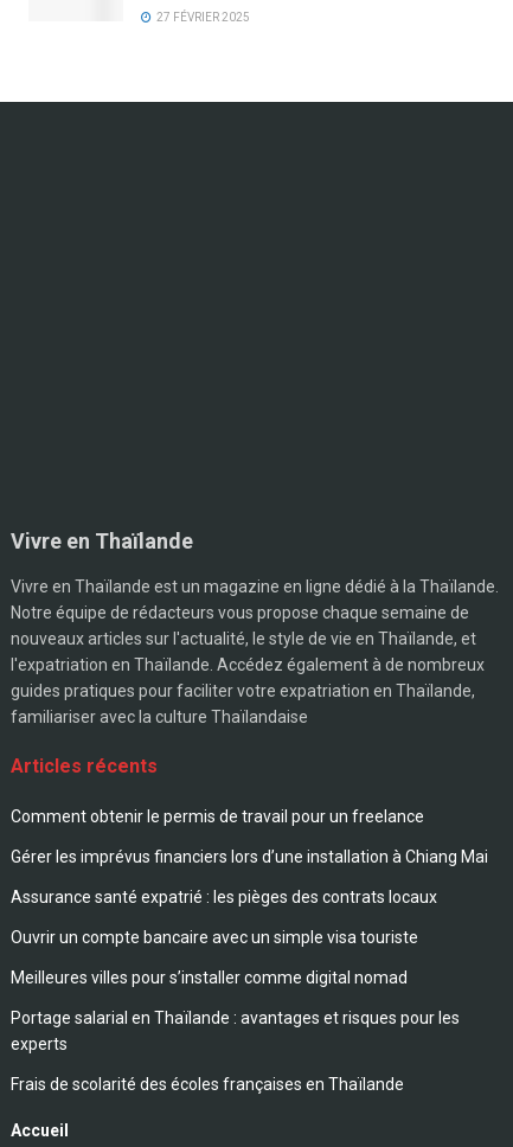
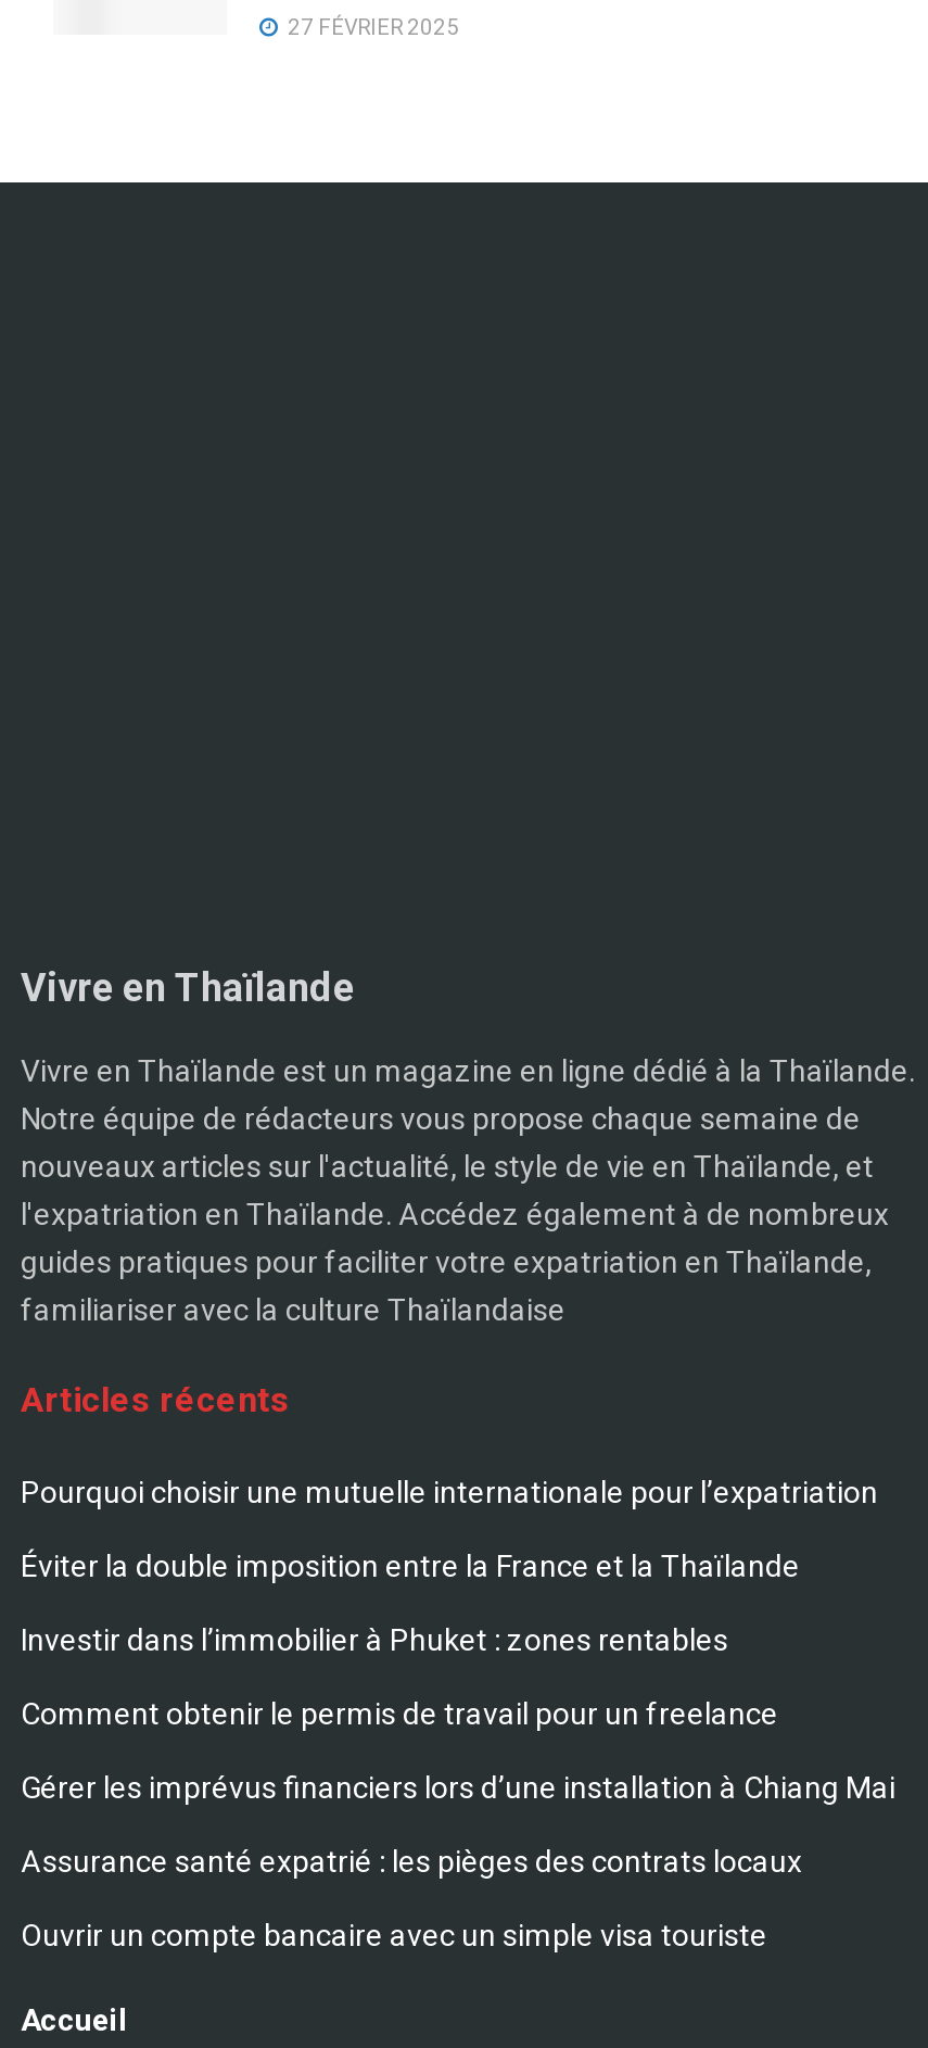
none -> [21,1474,878,1656] Pourquoi choisir une mutuelle internationale pour l’expatriation | Éviter la double imposition entre la France et la Thaïlande | Investir dans l’immobilier à Phuket : zones rentables
moved [11,807,488,946] -> [21,1696,895,1952]: Comment obtenir le permis de travail pour un freelance | Gérer les imprévus financiers lors d’une installation à Chiang Mai | Assurance santé expatrié : les pièges des contrats locaux | Ouvrir un compte bancaire avec un simple visa touriste
[11,968,460,1093] Meilleures villes pour s’installer comme digital nomad | Portage salarial en Thaïlande : avantages et risques pour les | experts | Frais de scolarité des écoles françaises en Thaïlande -> none

